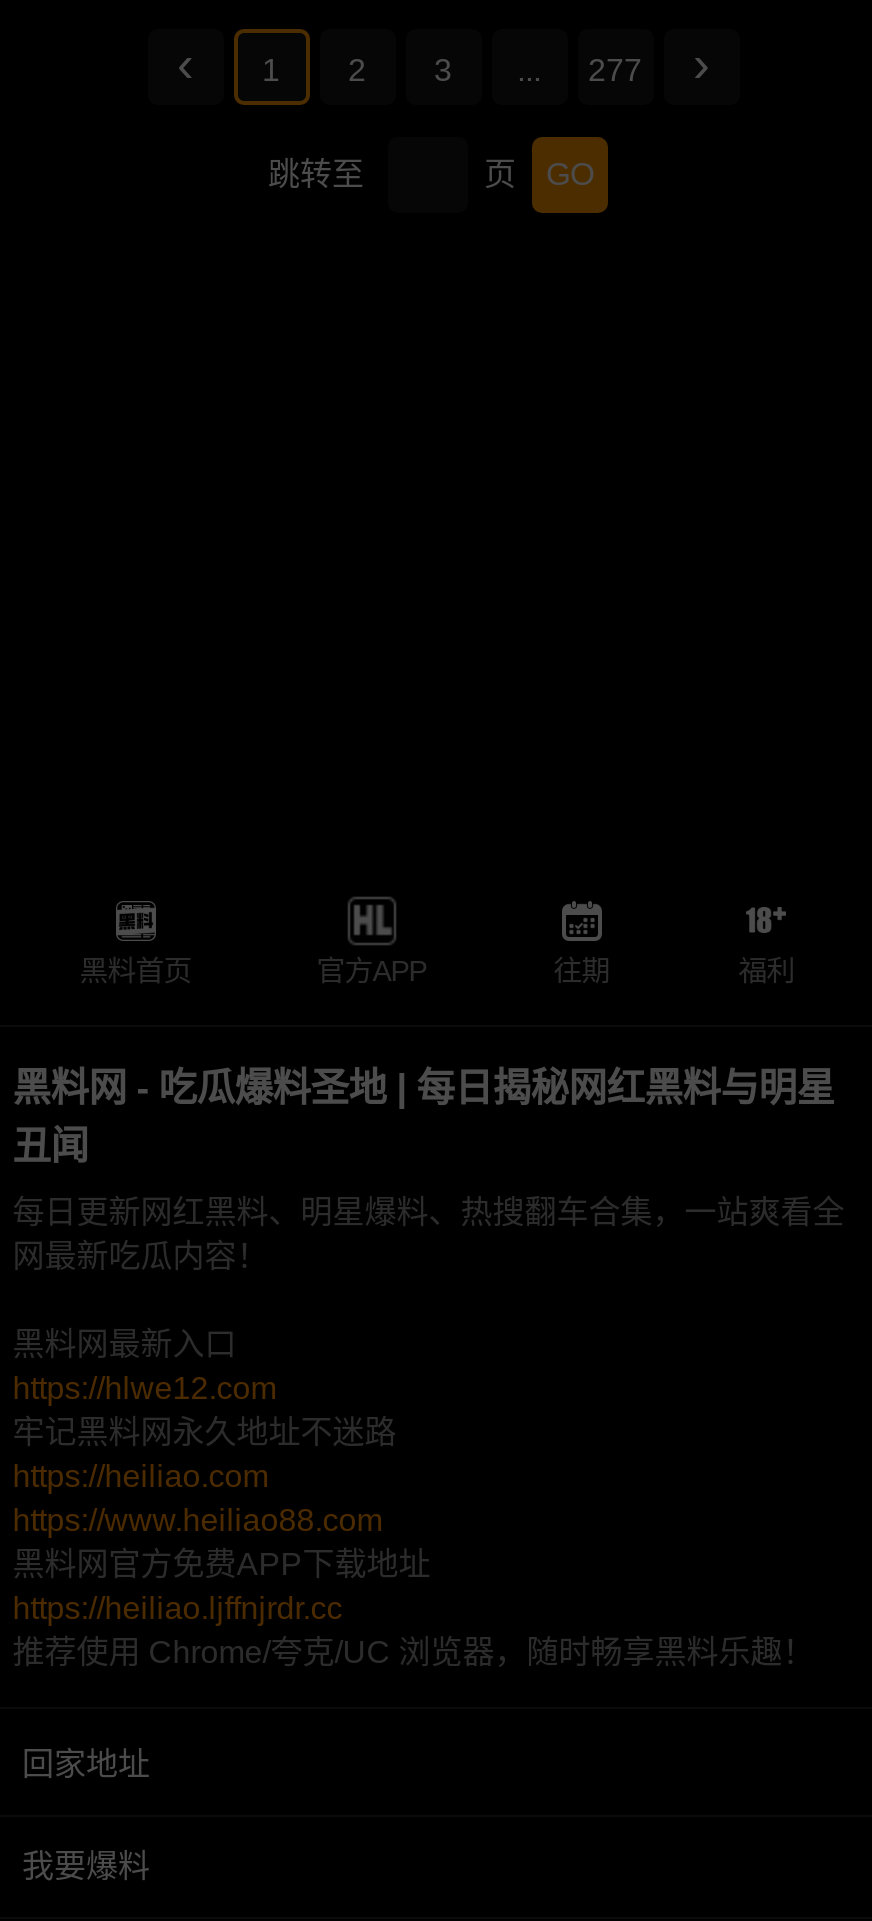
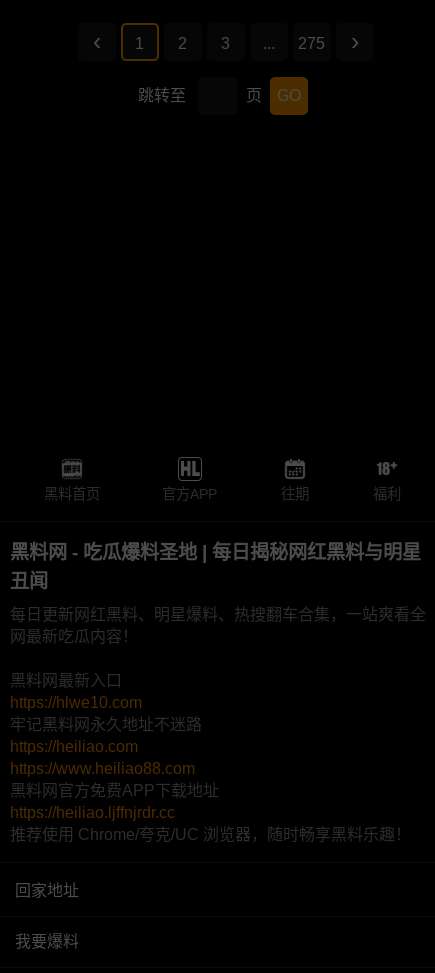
[588,53,642,87] 277 -> [298,35,325,52] 275
[12,1372,276,1406] https://hlwe12.com -> [10,694,142,711] https://hlwe10.com

